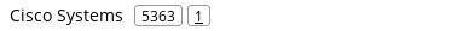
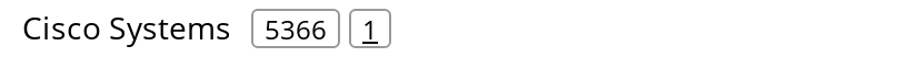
[10,4,203,26] Cisco Systems 5363 1 -> [22,7,378,48] Cisco Systems 5366 1

